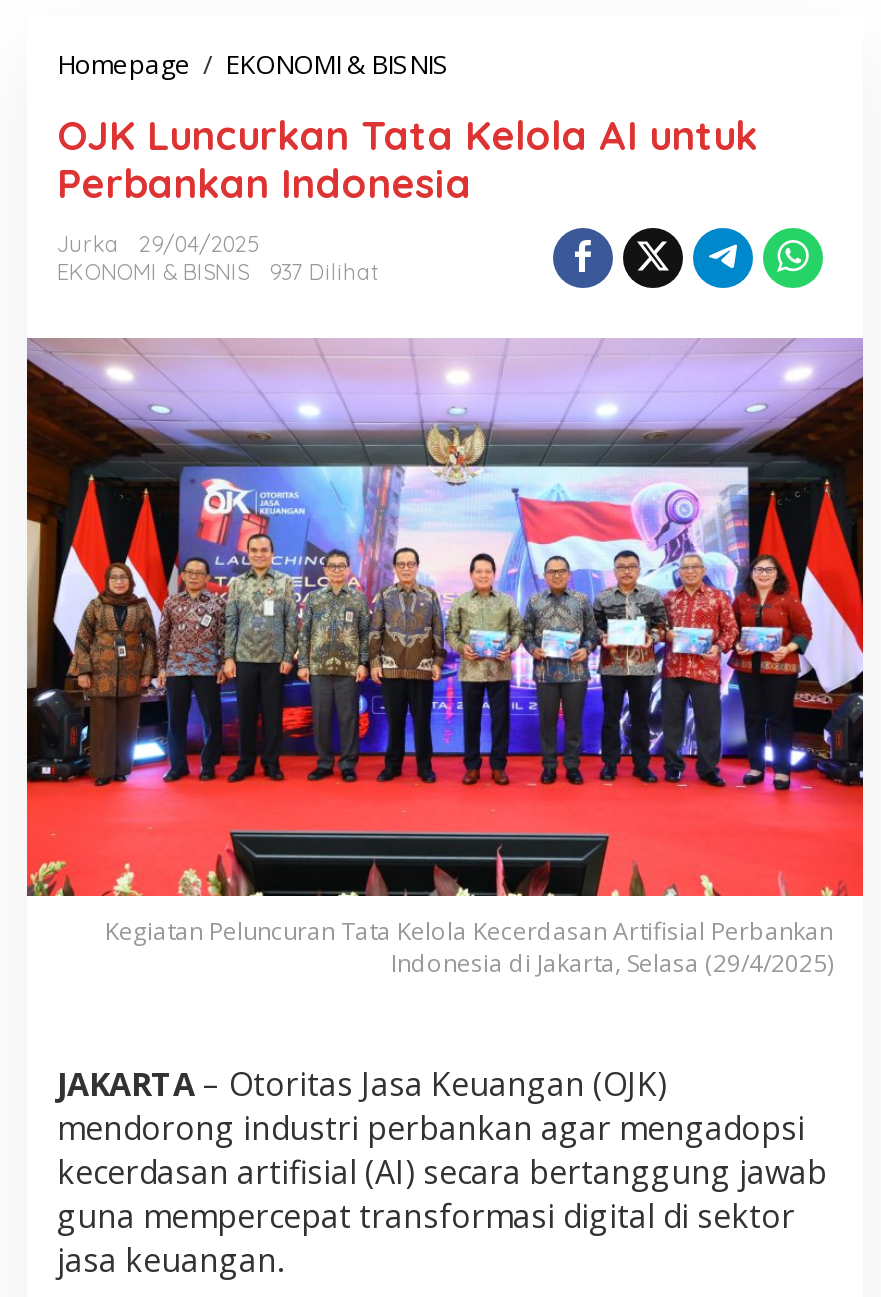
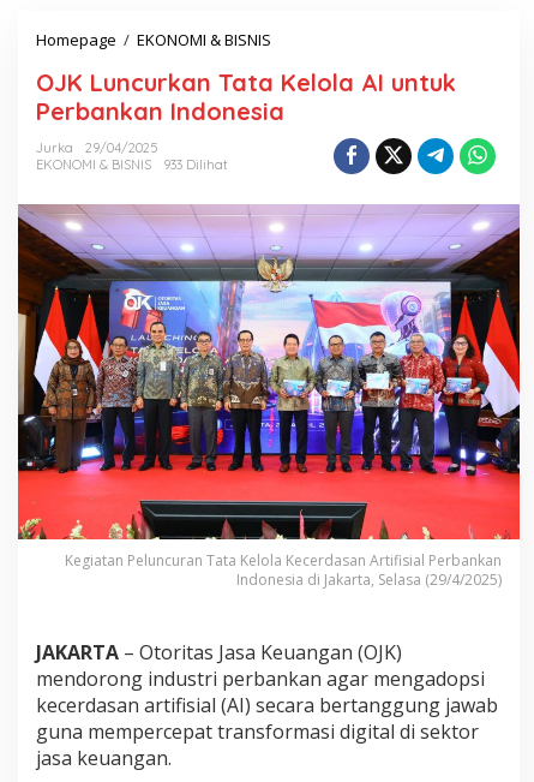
[57,258,379,286] EKONOMI & BISNIS 937 Dilihat -> [36,156,228,173] EKONOMI & BISNIS 933 Dilihat

